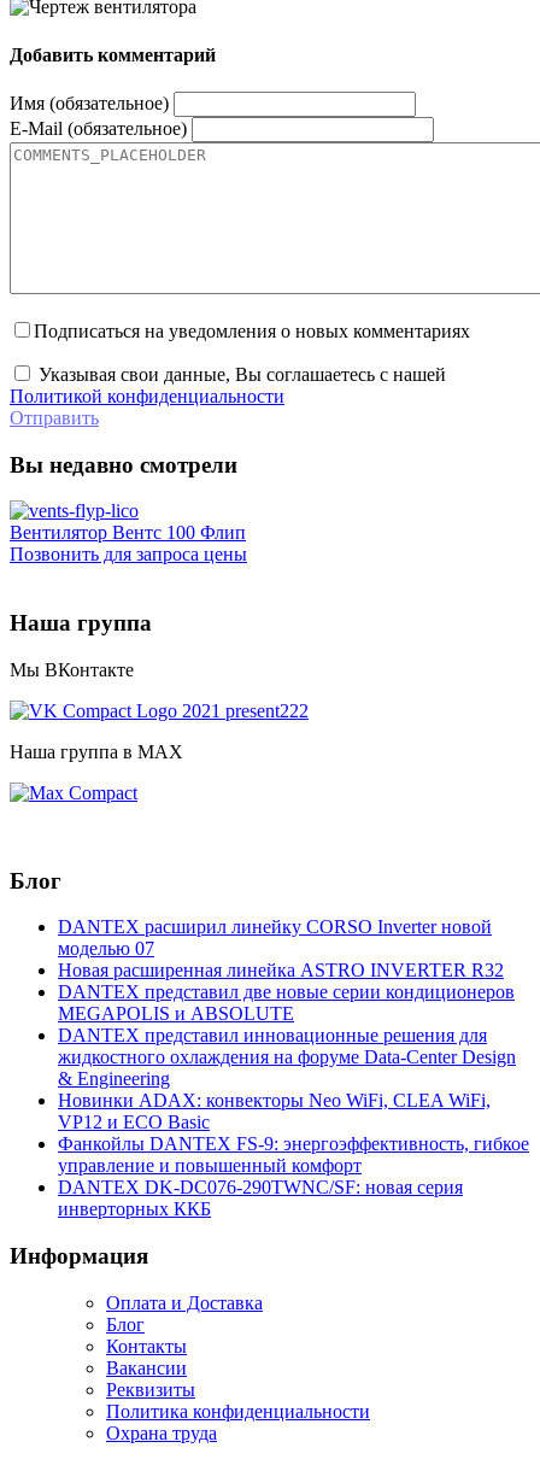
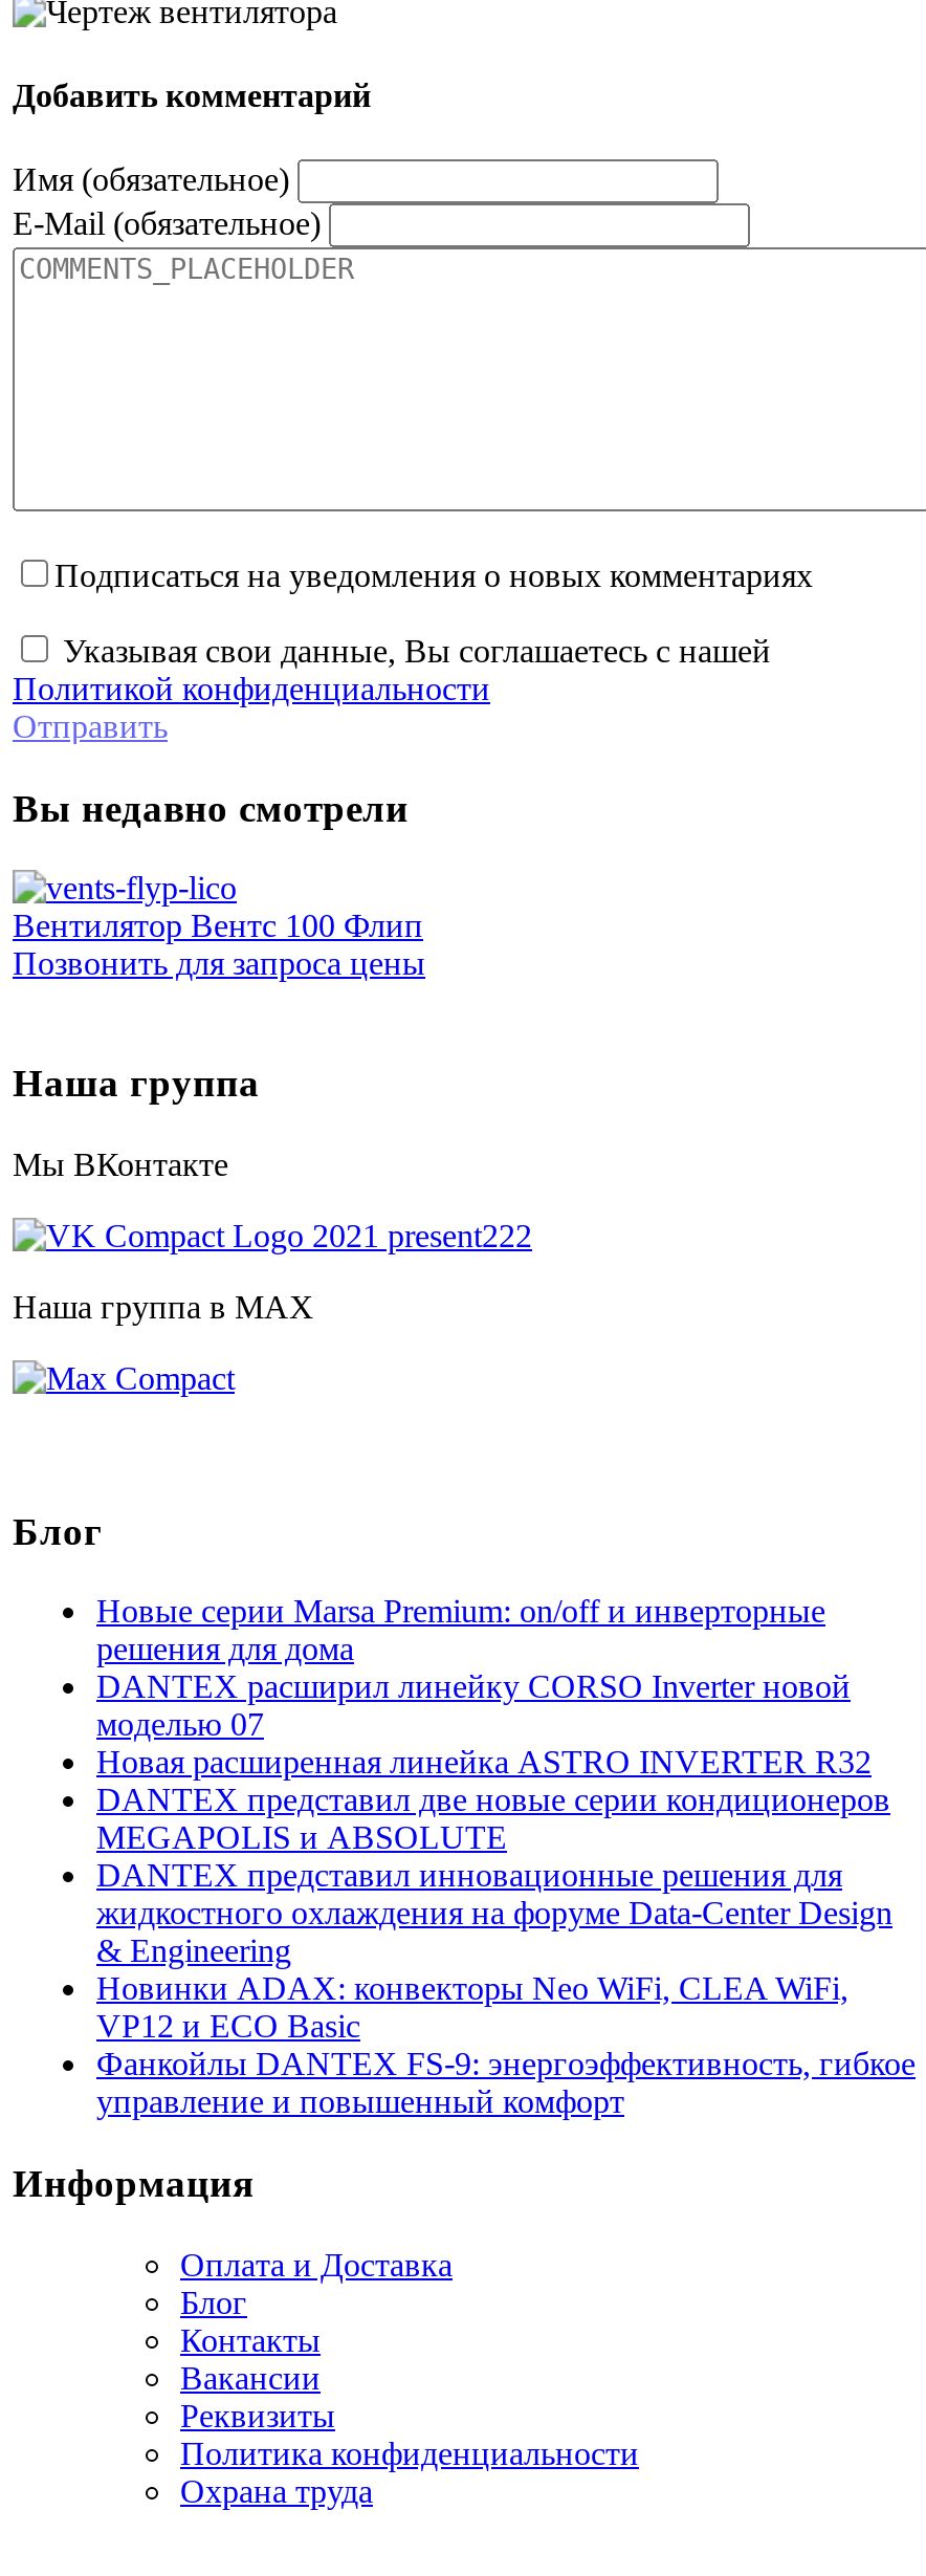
none -> [96,1593,825,1667] Новые серии Marsa Premium: on/off и инверторные | решения для дома
moved [58,917,529,1176] -> [96,1669,916,2119]: DANTEX расширил линейку CORSO Inverter новой | моделью 07 | Новая расширенная линейка ASTRO INVERTER R32 | ... | Фанкойлы DANTEX FS-9: энергоэффективность, гибкое | управление и повышенный комфорт
[58,1177,463,1219] DANTEX DK‑DC076‑290TWNC/SF: новая серия | инверторных ККБ -> none

